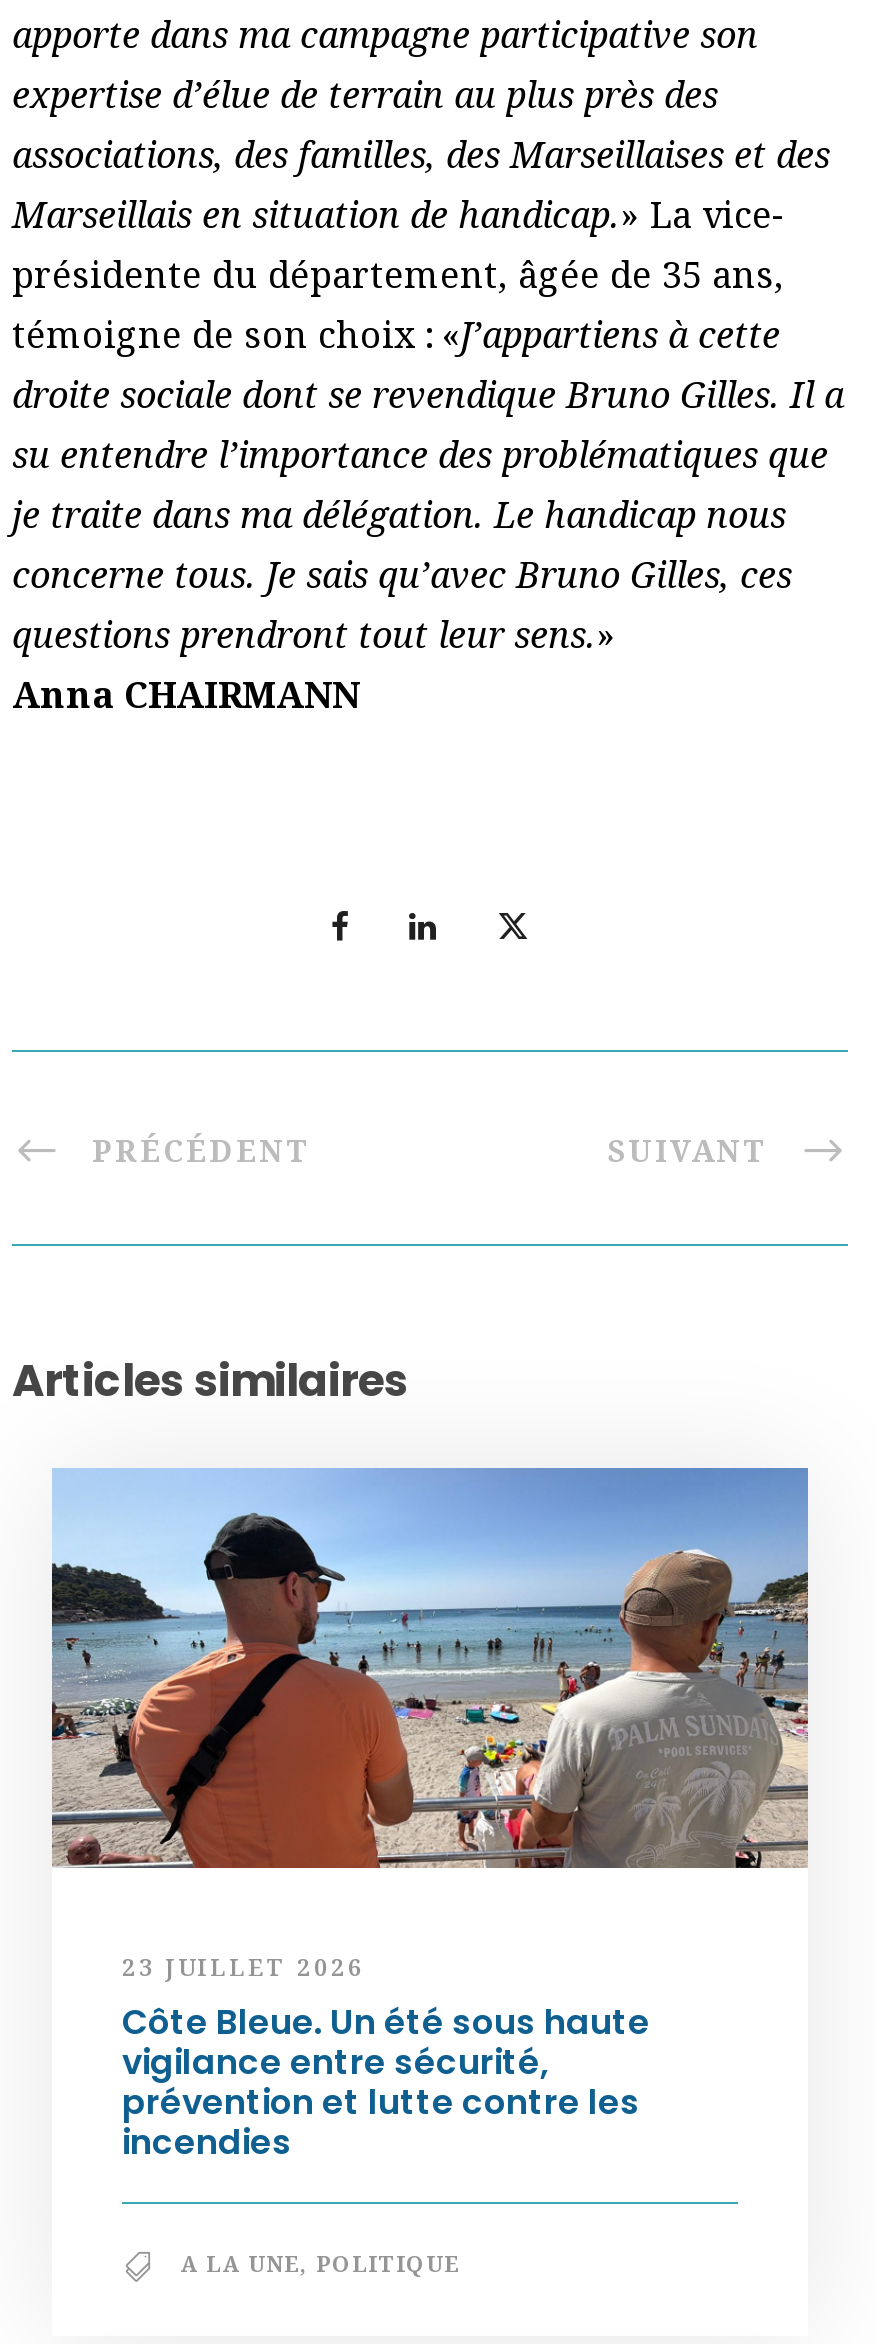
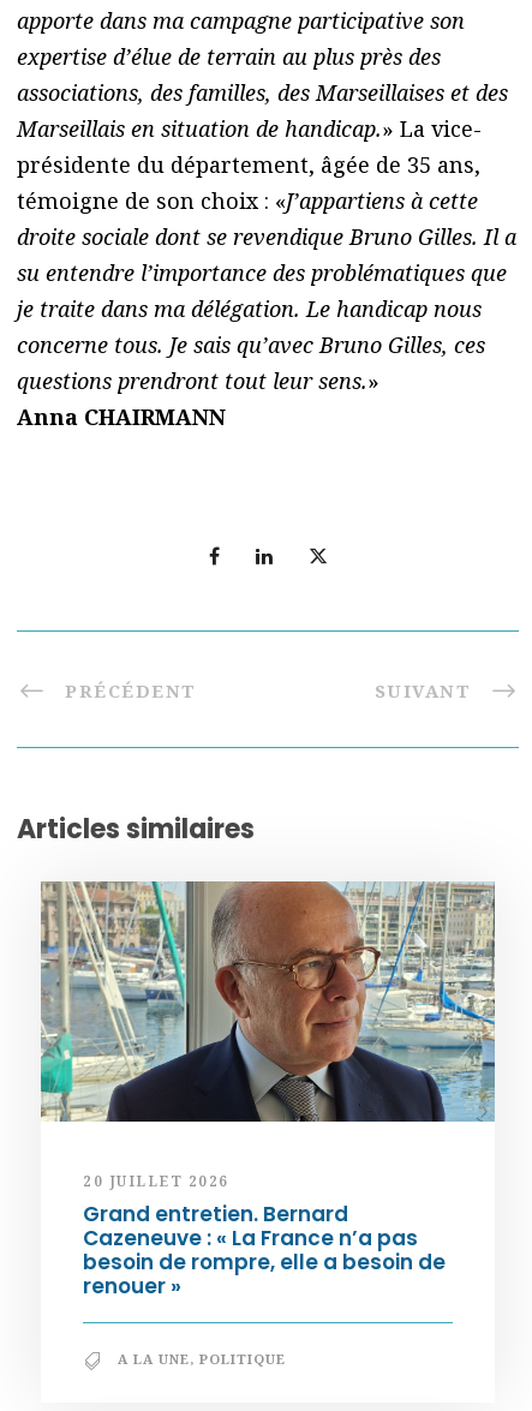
[50,1466,810,1870] [image] -> [40,880,496,1123] [image]
[122,1950,650,2166] 23 JUILLET 2026 | Côte Bleue. Un été sous haute | vigilance entre sécurité, | prévention et lutte contre les | incendies -> [83,1171,446,1301] 20 JUILLET 2026 | Grand entretien. Bernard | Cazeneuve : « La France n’a pas | besoin de rompre, elle a besoin de | renouer »

